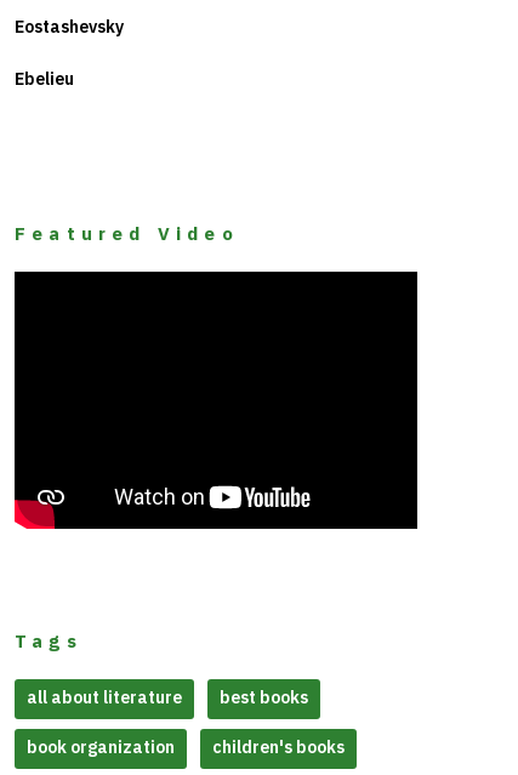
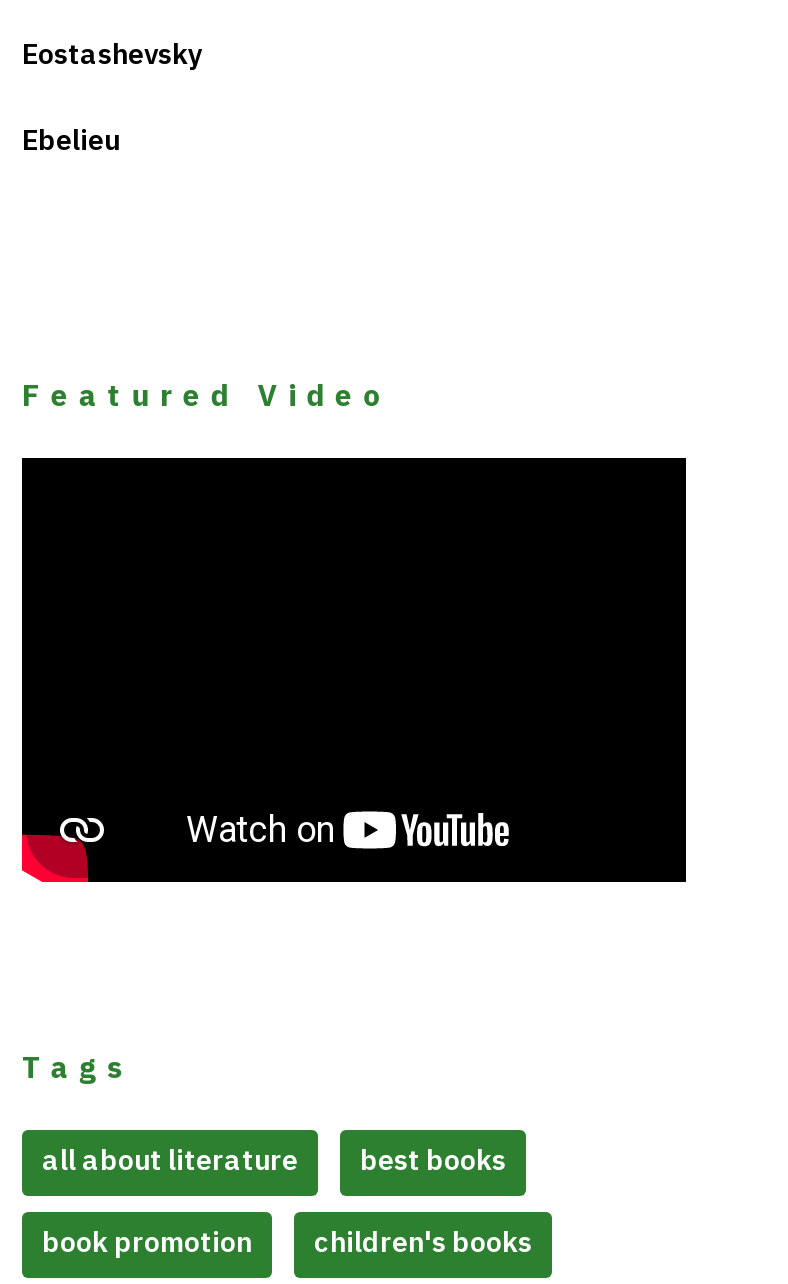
[27,736,175,758] book organization -> [42,1224,252,1260] book promotion

